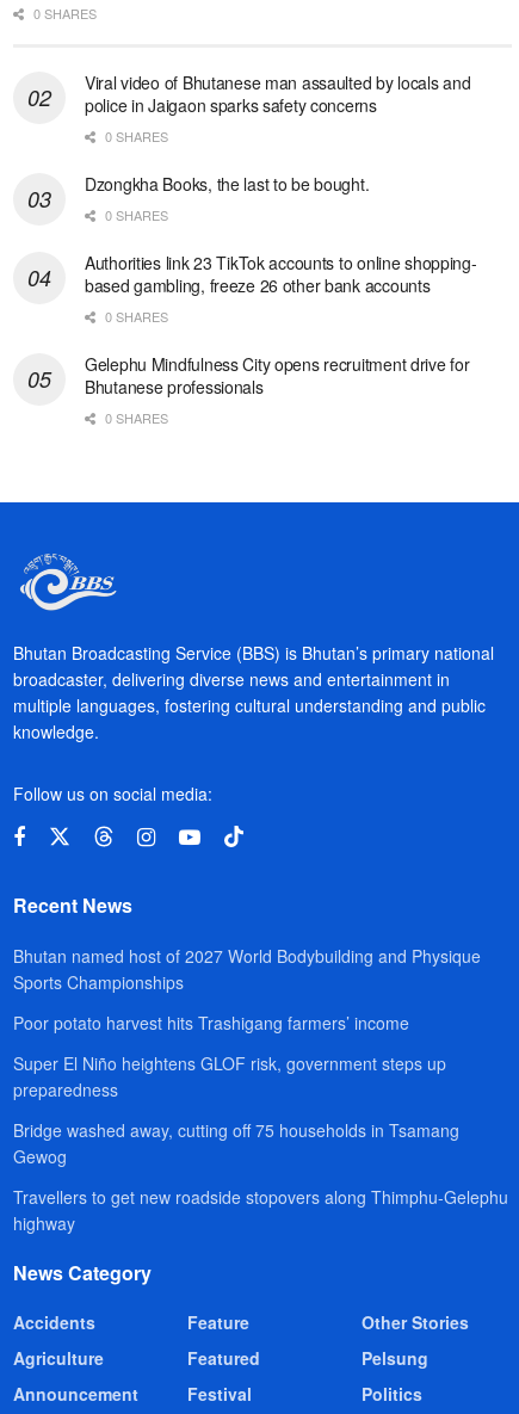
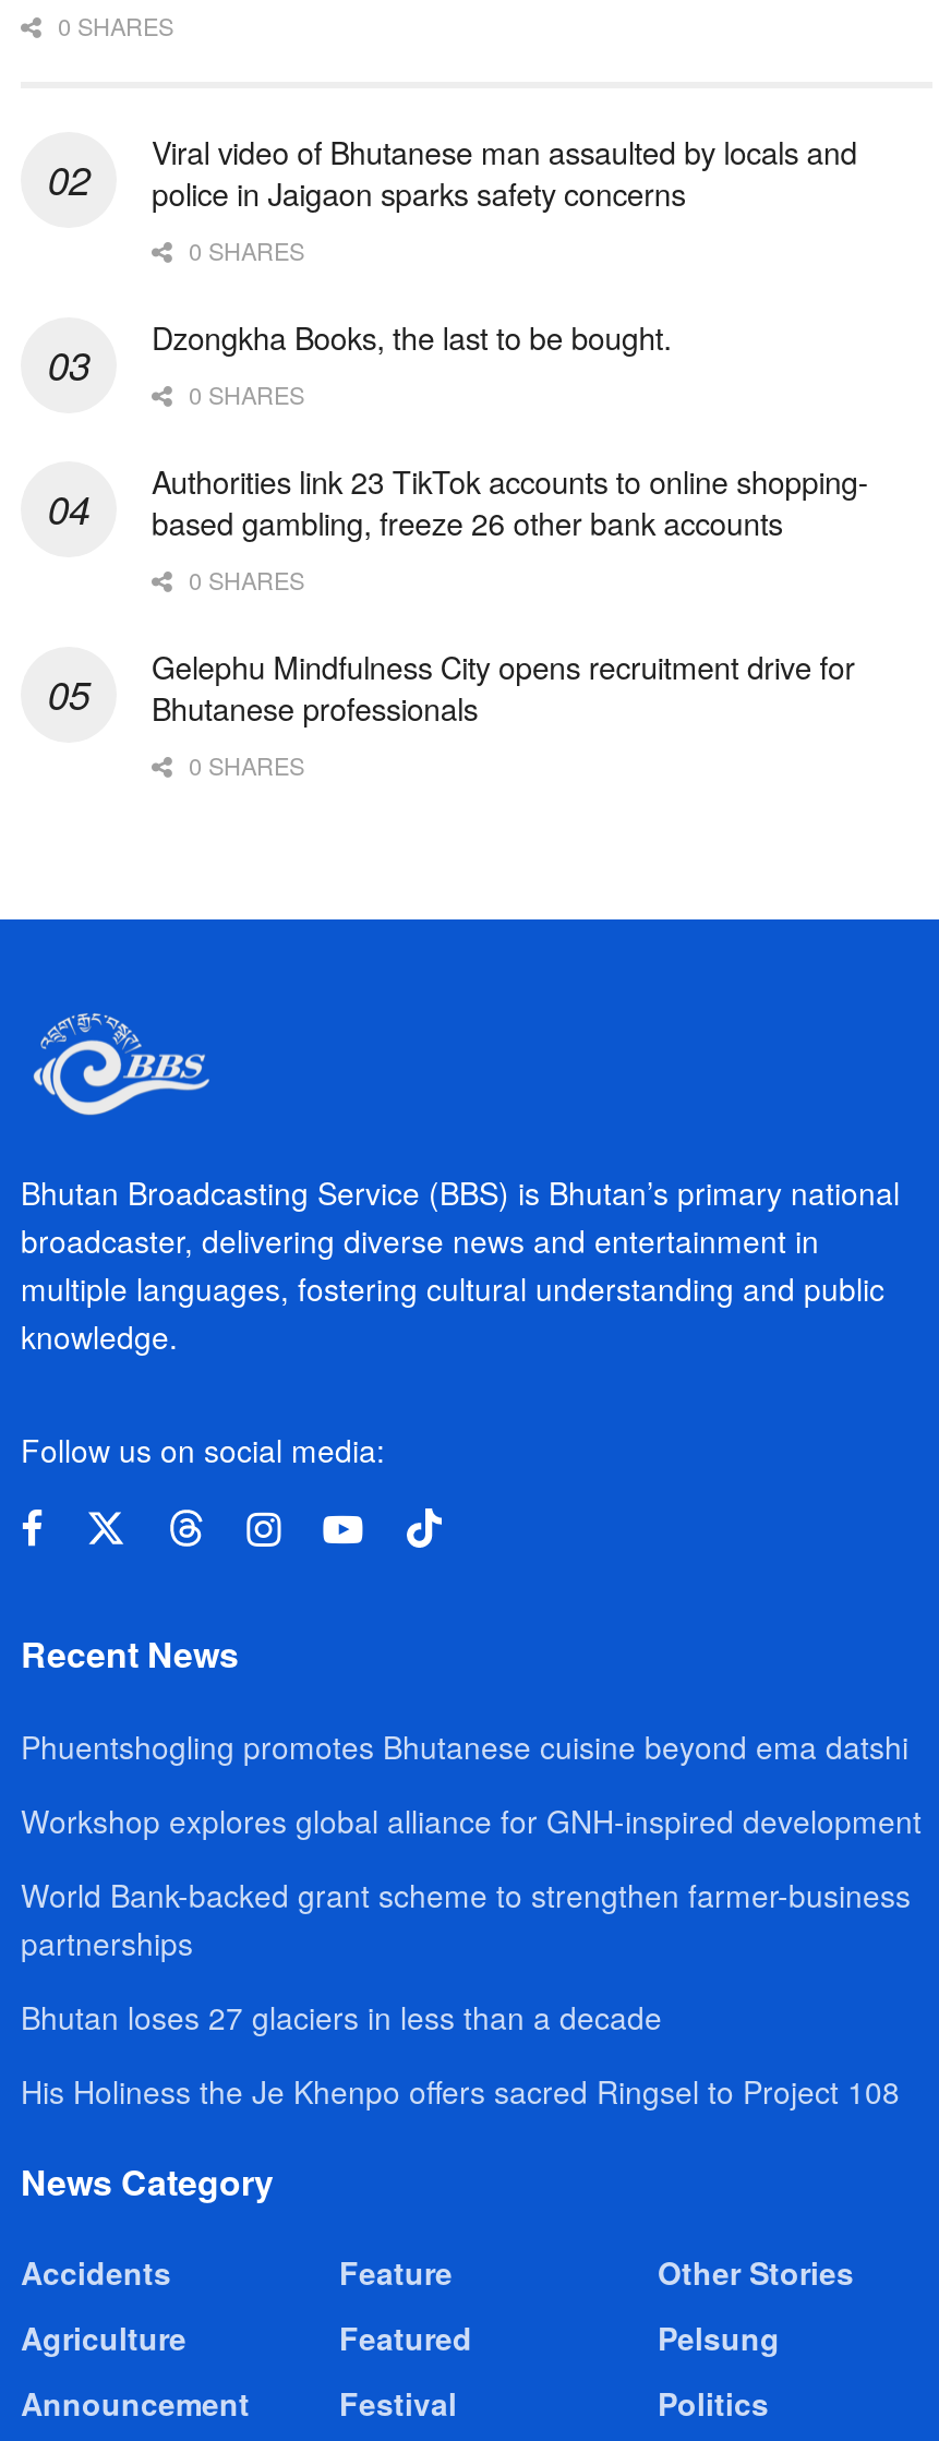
[13,943,481,993] Bhutan named host of 2027 World Bodybuilding and Physique | Sports Championships -> [21,1724,908,1768] Phuentshogling promotes Bhutanese cuisine beyond ema datshi
[13,1010,409,1034] Poor potato harvest hits Trashigang farmers’ income -> [21,1799,922,1842] Workshop explores global alliance for GNH-inspired development
[13,1051,446,1101] Super El Niño heightens GLOF risk, government steps up | preparedness -> [21,1873,911,1964] World Bank-backed grant scheme to strengthen farmer-business | partnerships
[13,1117,459,1168] Bridge washed away, cutting off 75 households in Tsamang | Gewog -> [21,1995,662,2039] Bhutan loses 27 glaciers in less than a decade
[13,1184,508,1234] Travellers to get new roadside stopovers along Thimphu-Gelephu | highway -> [21,2069,900,2113] His Holiness the Je Khenpo offers sacred Ringsel to Project 108

